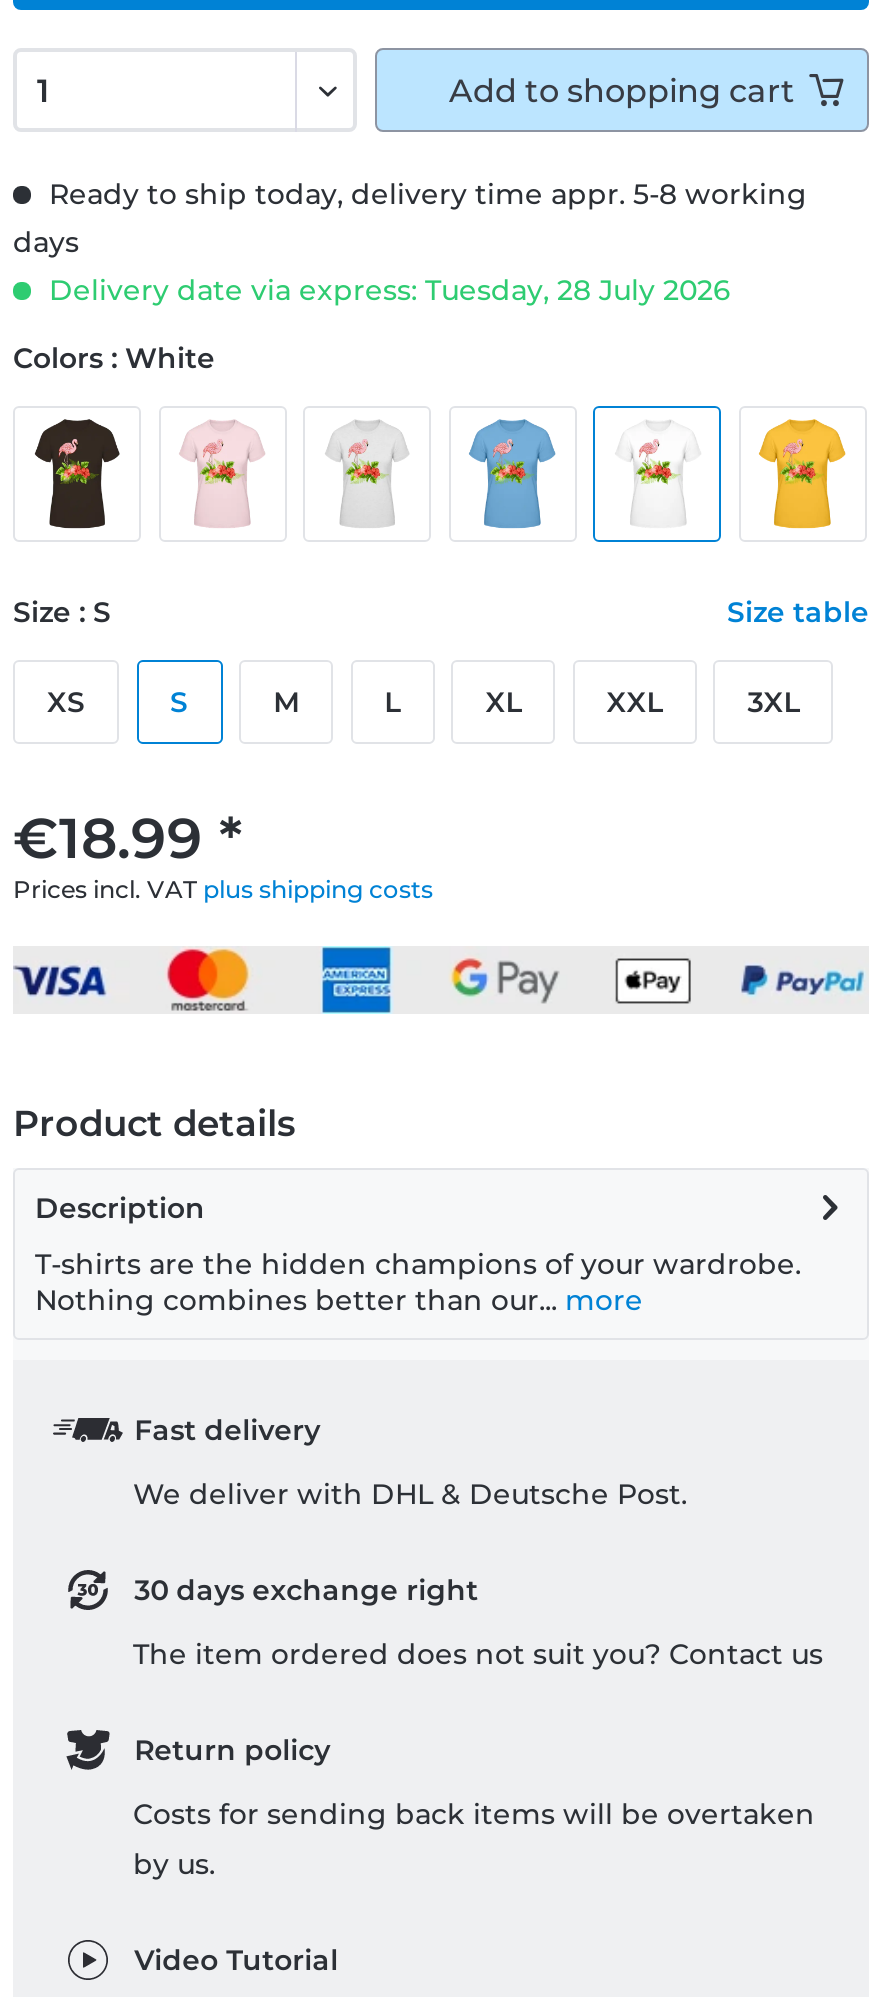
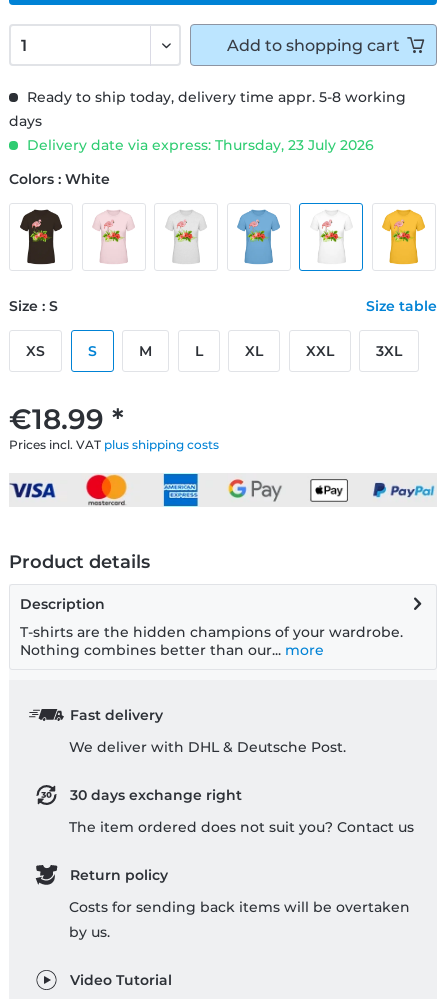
[41,271,731,307] Delivery date via express: Tuesday, 28 July 2026 -> [23,136,374,154] Delivery date via express: Thursday, 23 July 2026

